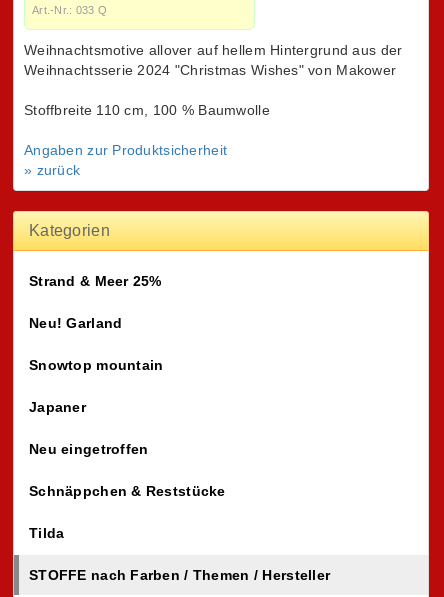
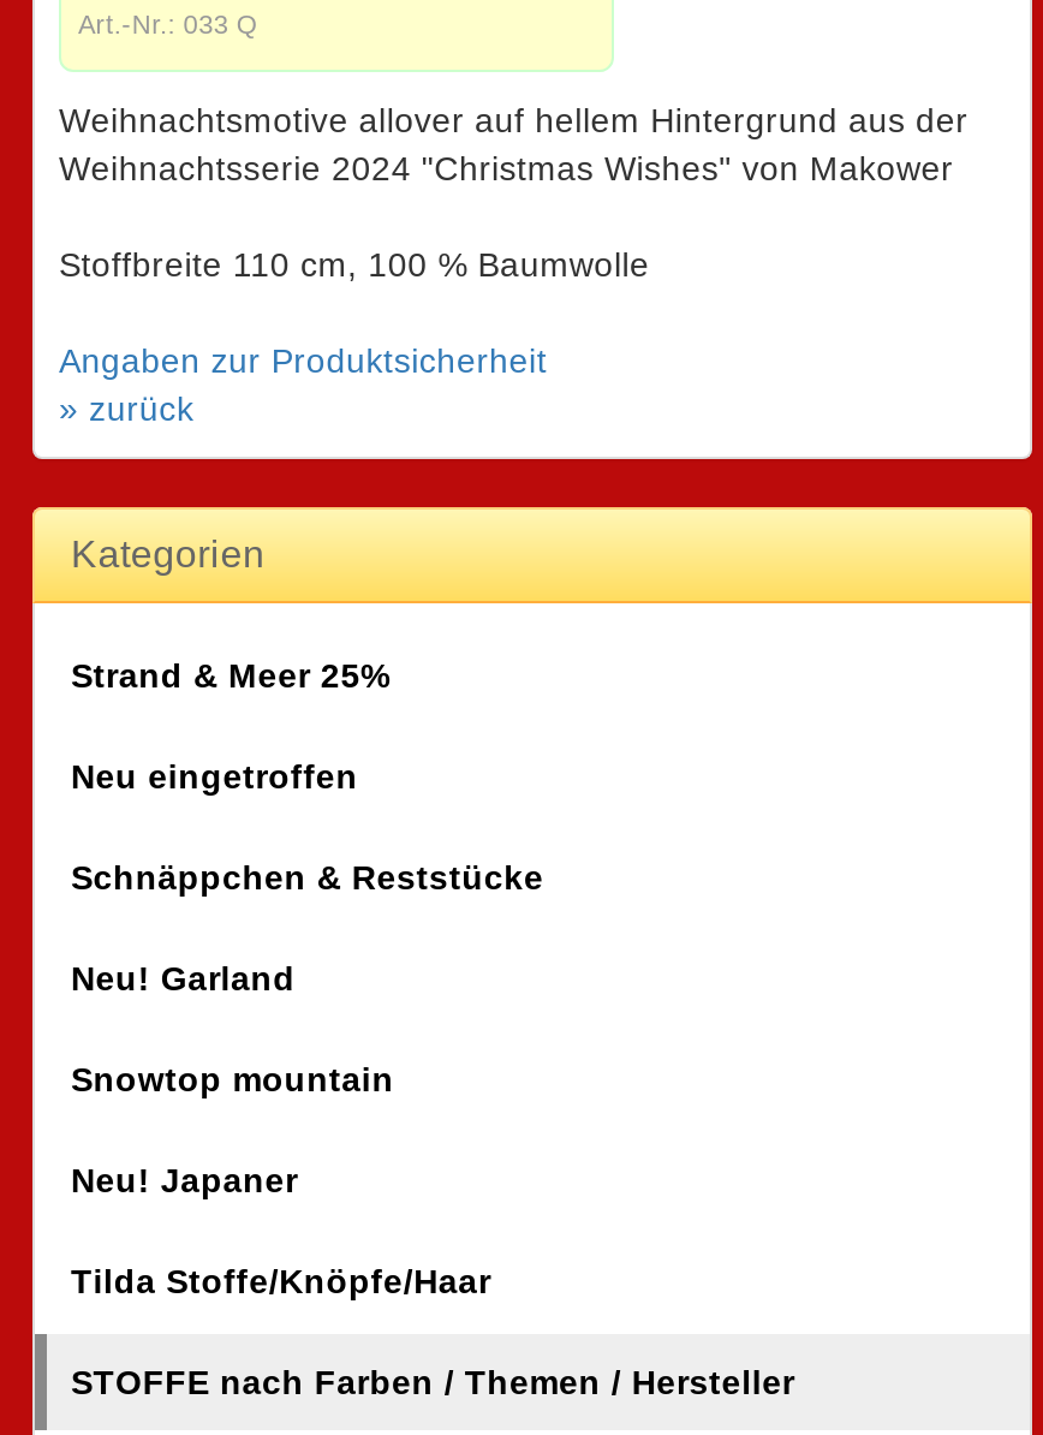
moved [29,315,163,373] -> [71,958,394,1098]: Neu! Garland | Snowtop mountain
[29,399,86,541] Japaner | Tilda -> [71,1160,491,1299] Neu! Japaner | Tilda Stoffe/Knöpfe/Haar
moved [29,441,226,499] -> [71,756,544,896]: Neu eingetroffen | Schnäppchen & Reststücke

